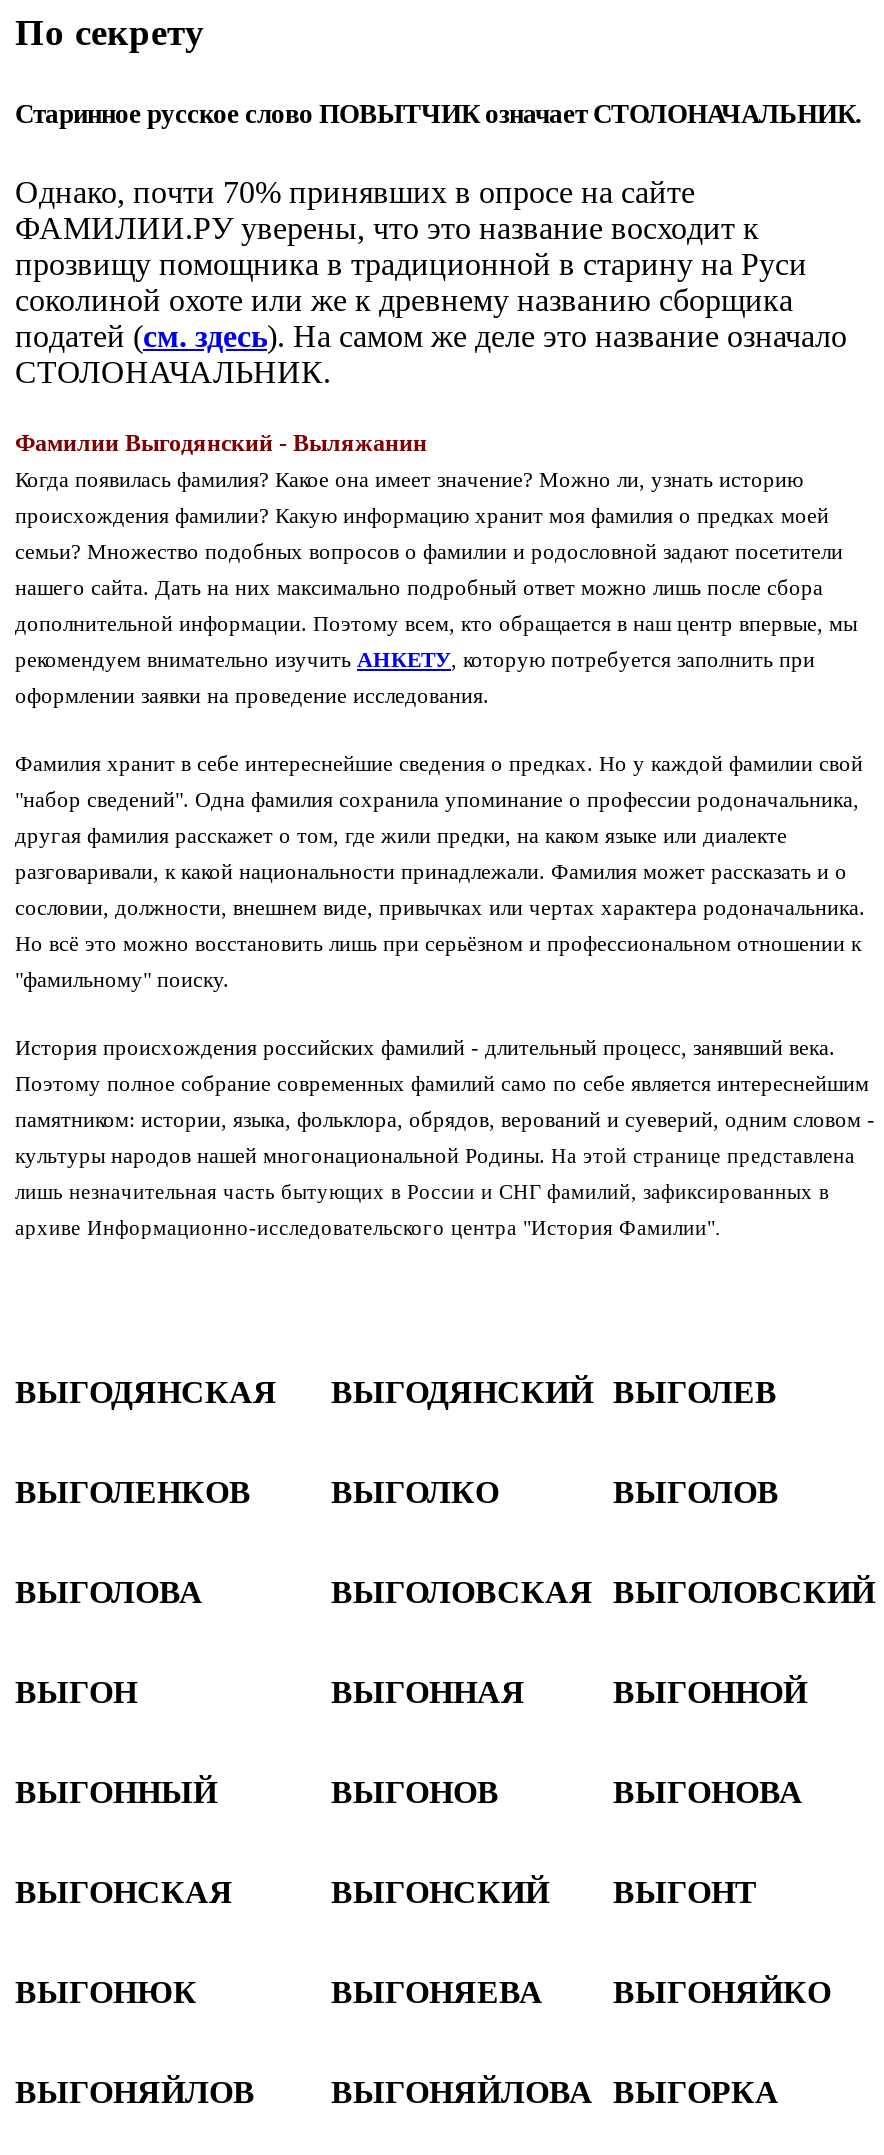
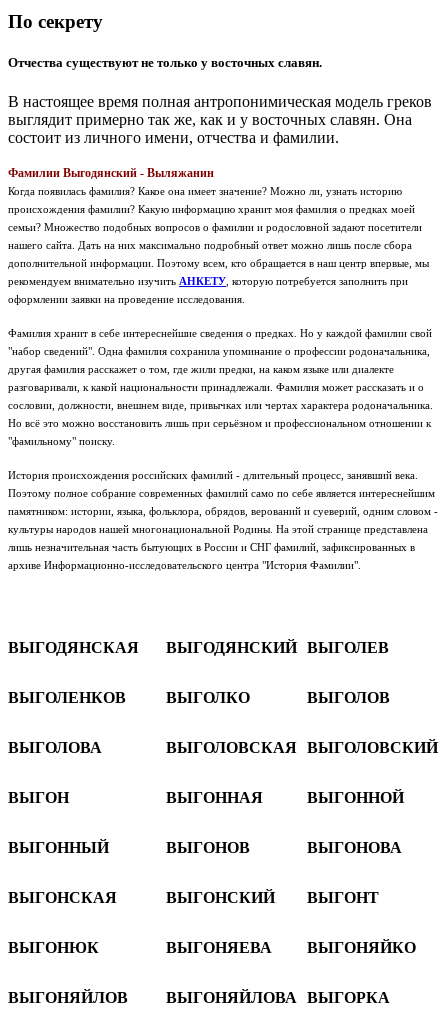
[15,99,861,129] Старинное русское слово ПОВЫТЧИК означает СТОЛОНАЧАЛЬНИК. -> [8,55,322,70] Отчества существуют не только у восточных славян.
[15,175,847,389] Однако, почти 70% принявших в опросе на сайте | ФАМИЛИИ.РУ уверены, что это название восходит к | прозвищу помощника в традиционной в старину на Руси | соколиной охоте или же к древнему названию сборщика | податей (см. здесь). На самом же деле это название означало | СТОЛОНАЧАЛЬНИК. -> [8,93,432,146] В настоящее время полная антропонимическая модель греков | выглядит примерно так же, как и у восточных славян. Она | состоит из личного имени, отчества и фамилии.

